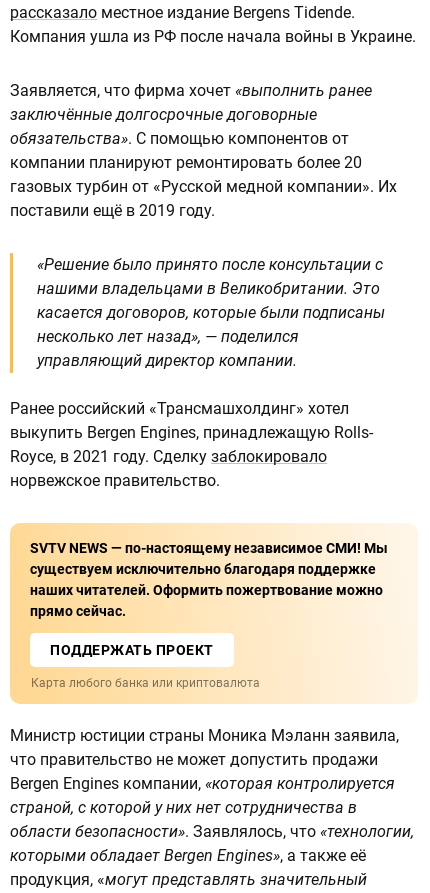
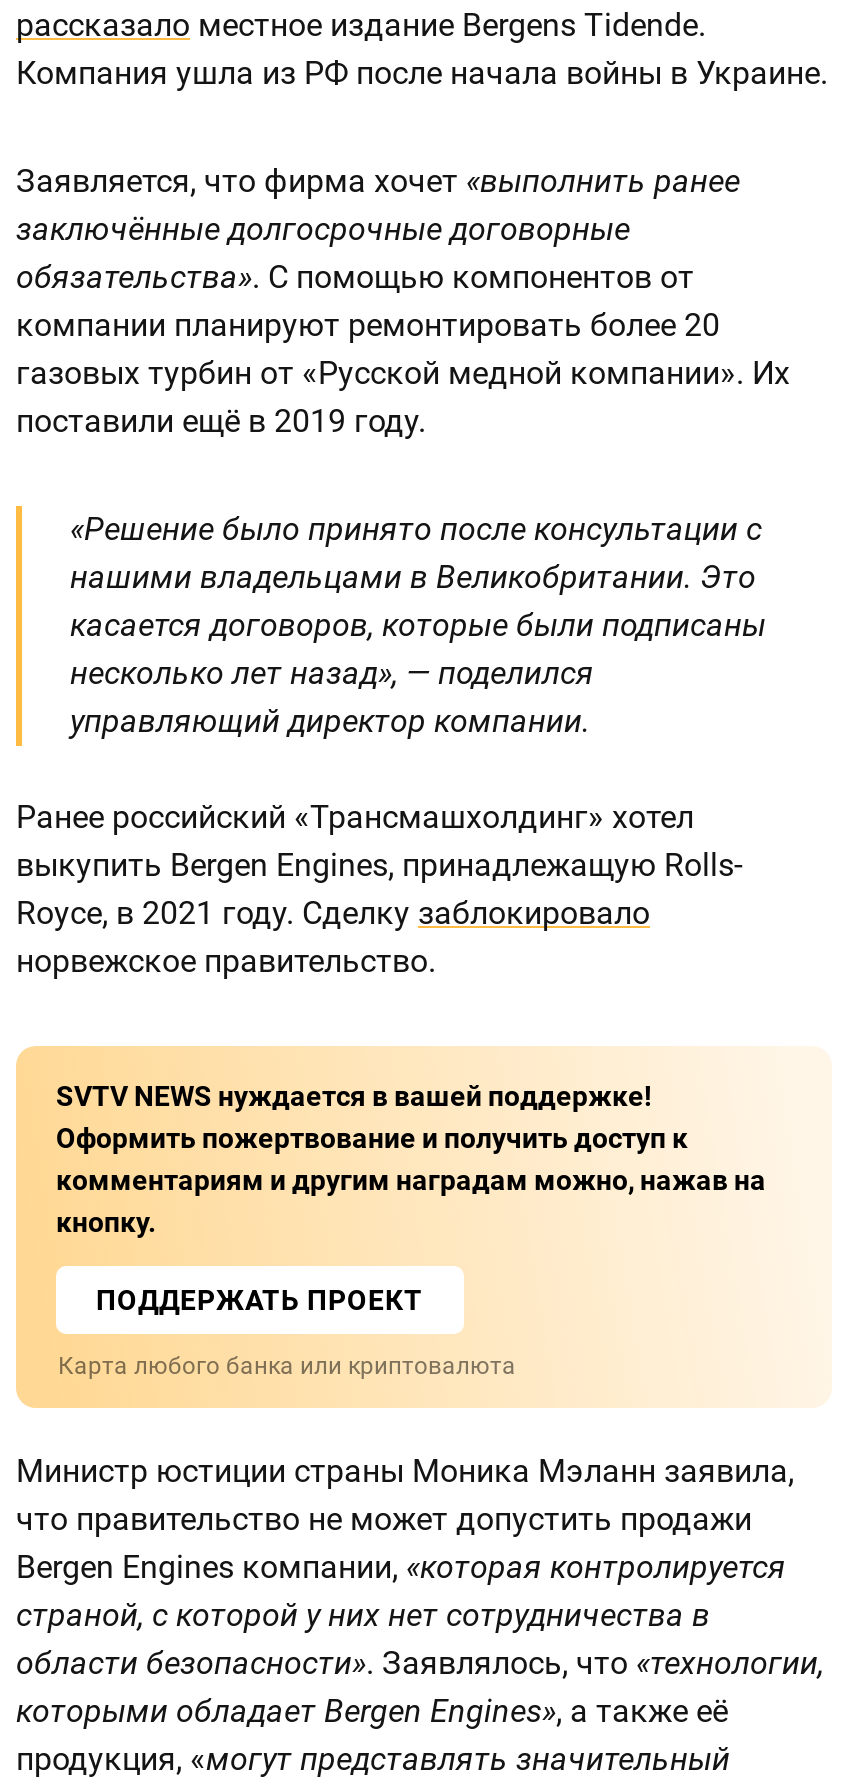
[30,540,388,619] SVTV NEWS — по-настоящему независимое СМИ! Мы | существуем исключительно благодаря поддержке | наших читателей. Оформить пожертвование можно | прямо сейчас. -> [56,1080,766,1238] SVTV NEWS нуждается в вашей поддержке! | Оформить пожертвование и получить доступ к | комментариям и другим наградам можно, нажав на | кнопку.

